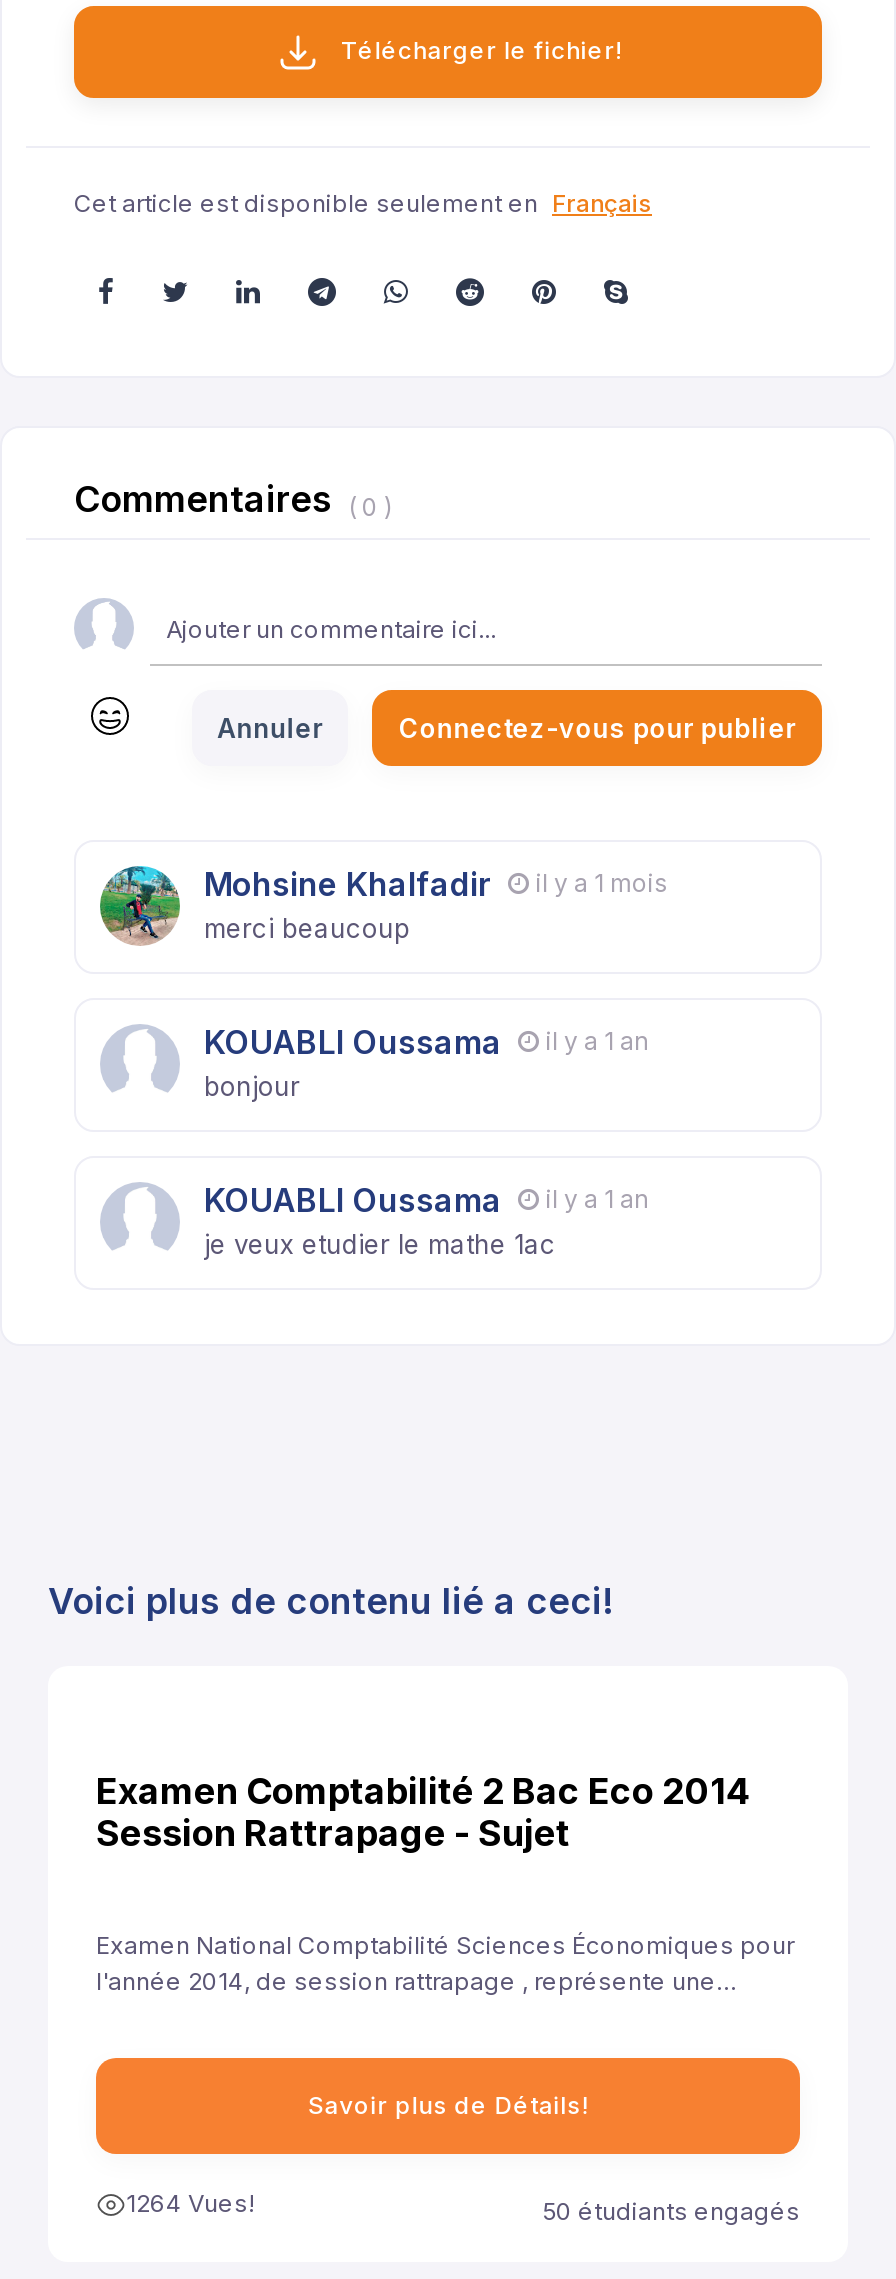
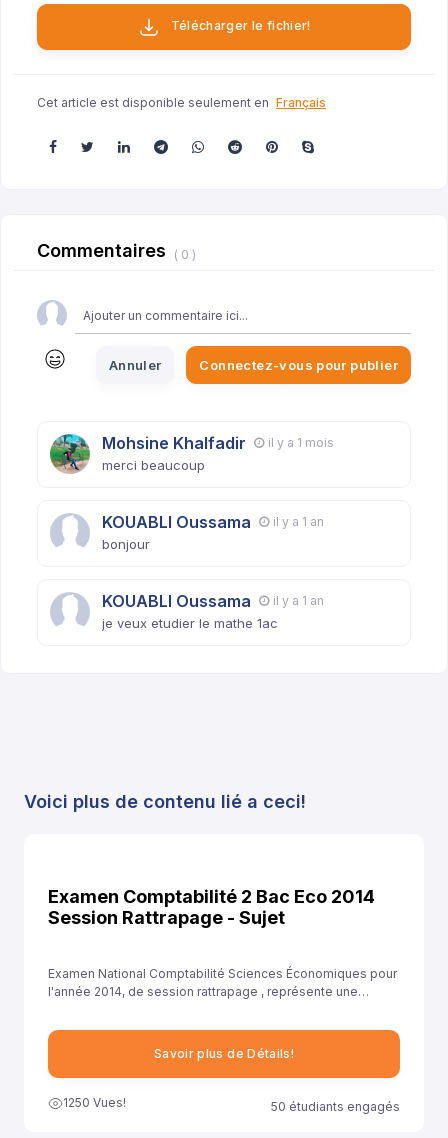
[126,2188,254,2218] 1264 Vues! -> [63,1095,126,1110] 1250 Vues!

